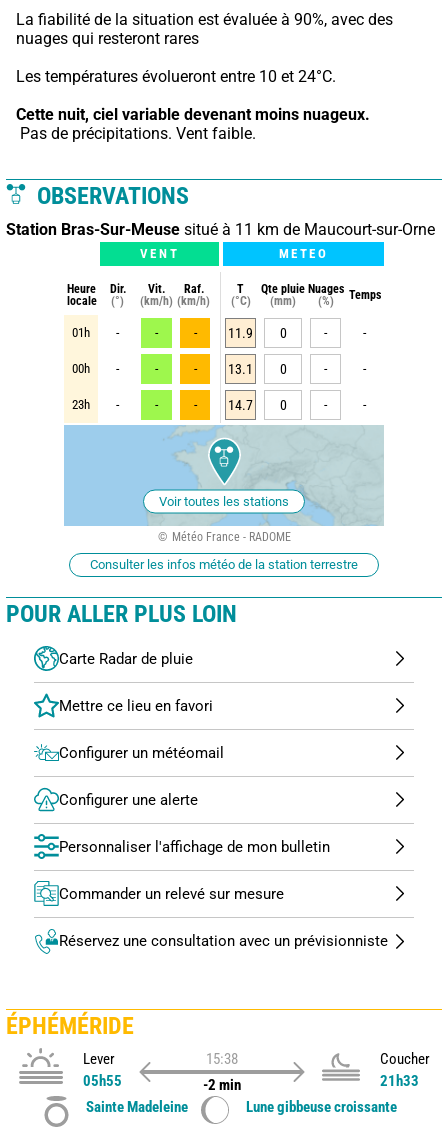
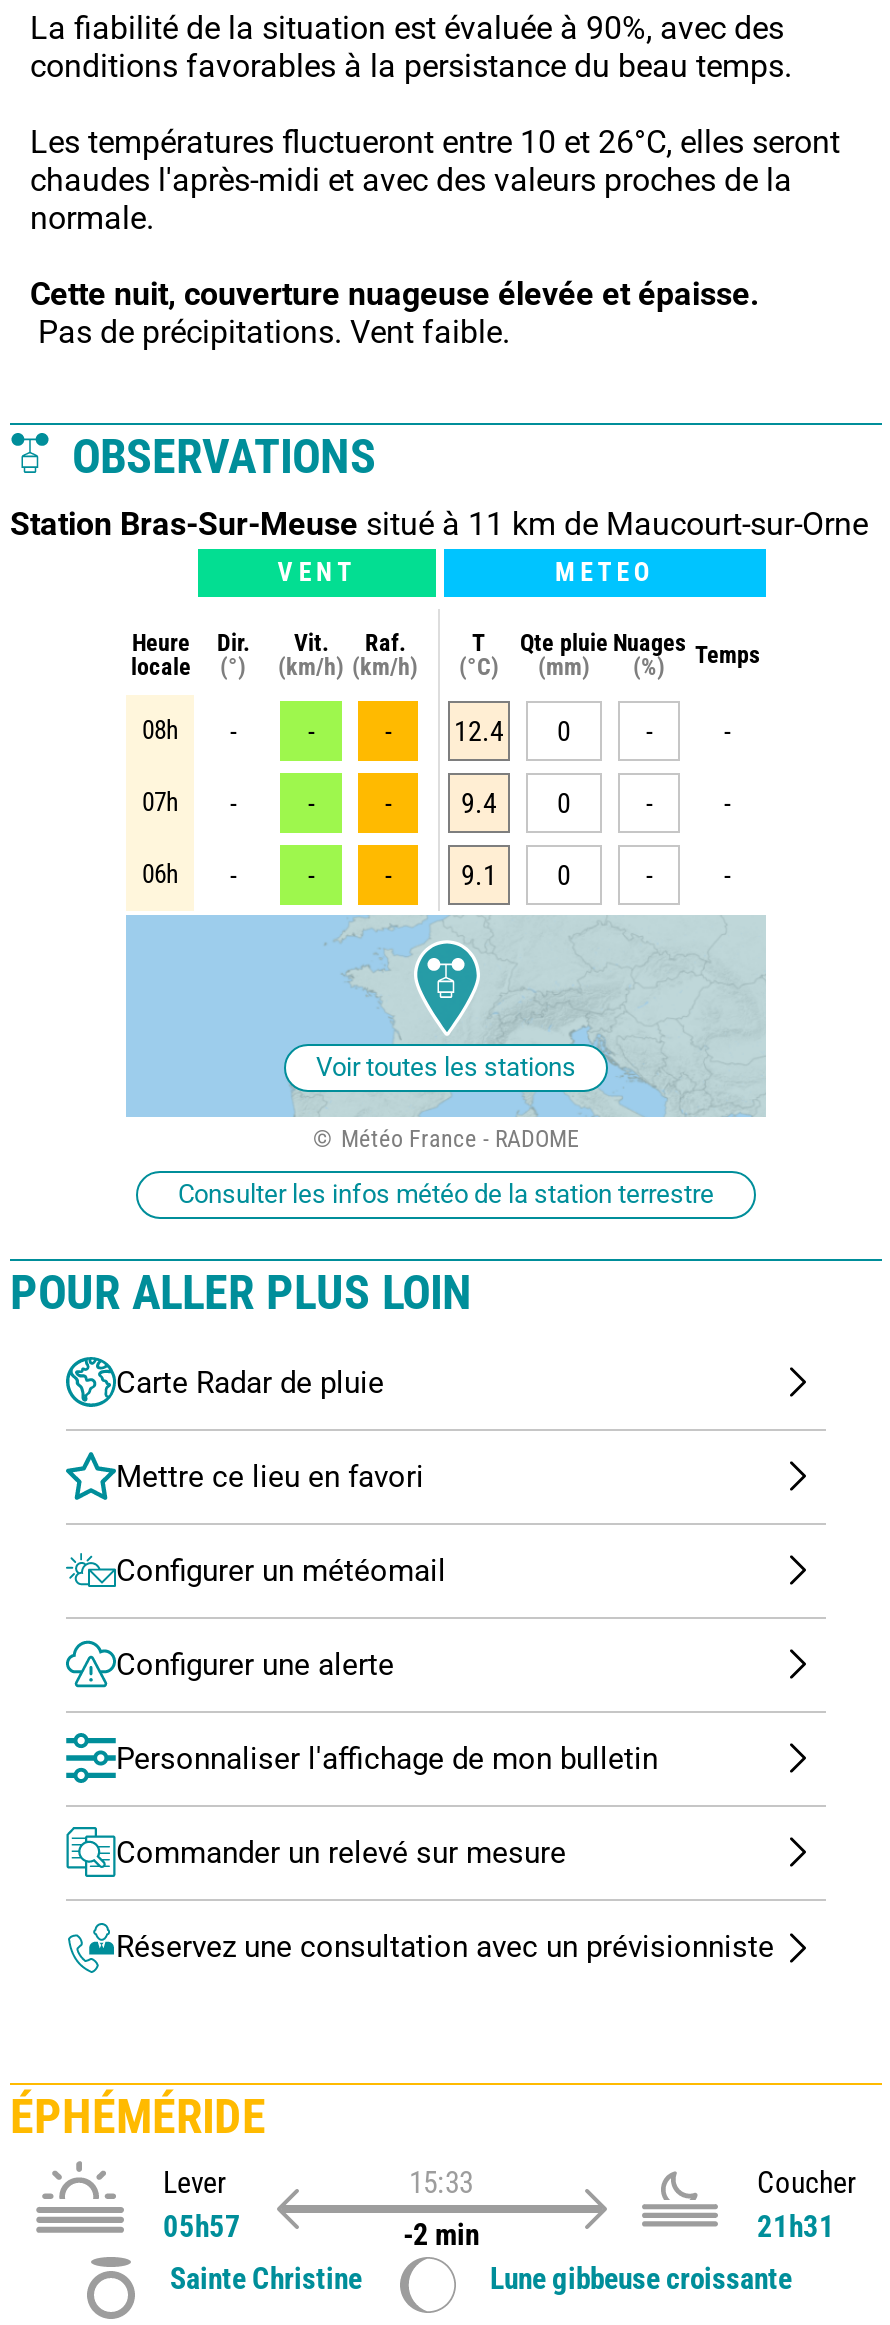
[16,29,199,48] nuages qui resteront rares -> [30,47,792,85] conditions favorables à la persistance du beau temps.
[16,67,336,86] Les températures évolueront entre 10 et 24°C. -> [30,123,840,237] Les températures fluctueront entre 10 et 26°C, elles seront | chaudes l'après-midi et avec des valeurs proches de la | normale.
[16,105,370,124] Cette nuit, ciel variable devenant moins nuageux. -> [30,275,760,313] Cette nuit, couverture nuageuse élevée et épaisse.
[72,325,90,340] 01h -> [142,714,178,744] 08h
[228,325,253,341] 11.9 -> [454,714,504,746] 12.4
[72,361,90,376] 00h -> [142,786,178,816] 07h
[228,361,253,377] 13.1 -> [461,786,497,818] 9.4
[72,397,90,412] 23h -> [142,858,178,888] 06h
[228,397,253,413] 14.7 -> [461,858,497,890] 9.1
[205,1049,237,1067] 15:38 -> [409,2164,473,2200] 15:33
[82,1071,121,1089] 05h55 -> [163,2208,241,2244] 05h57
[86,1071,418,1115] 21h33 | Sainte Madeleine -> [170,2208,835,2296] 21h31 | Sainte Christine

